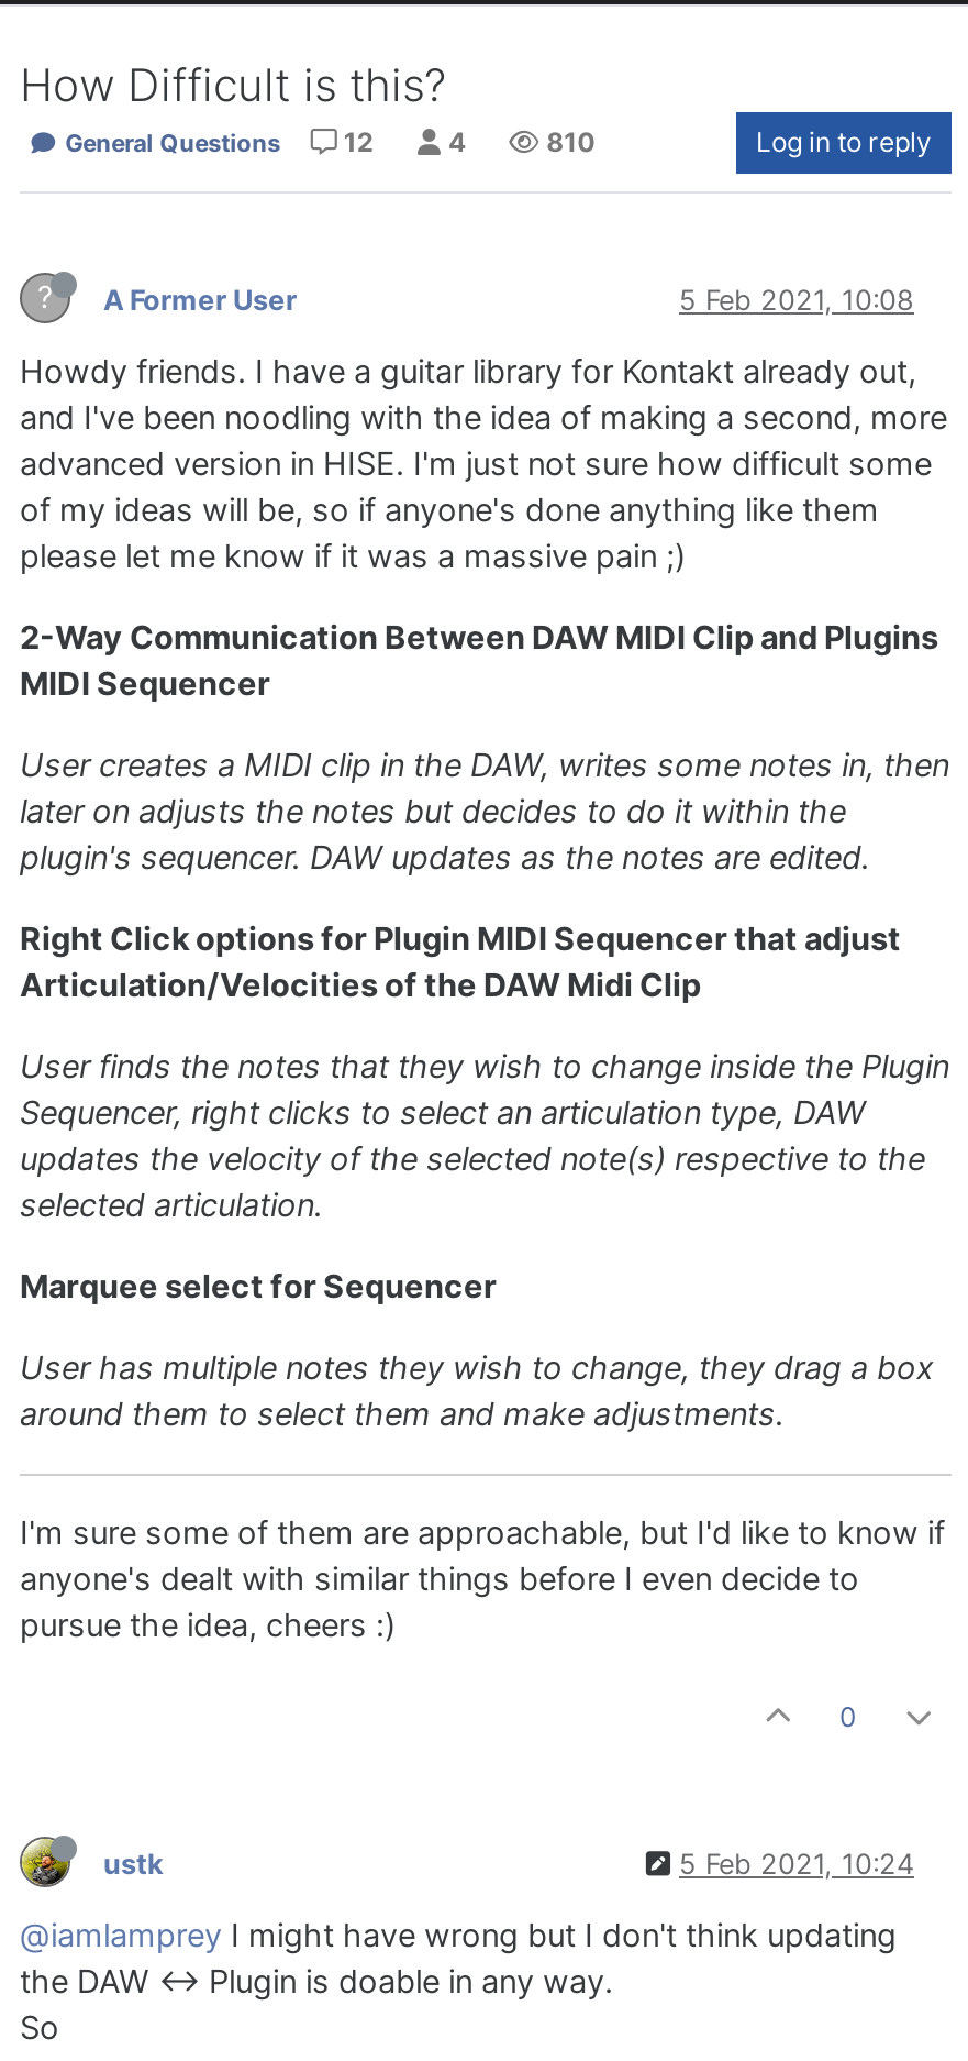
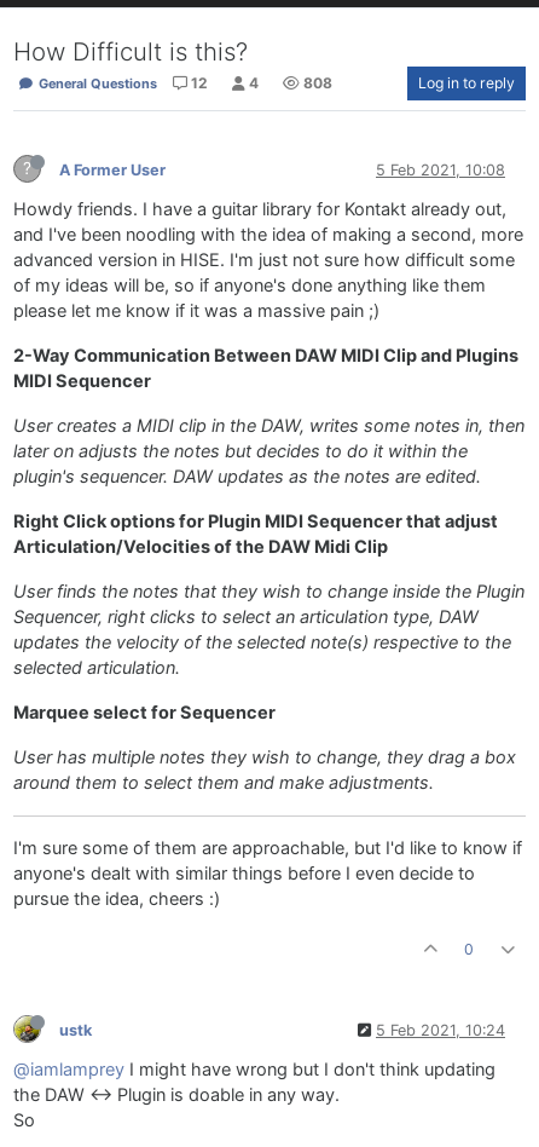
[546,126,595,159] 810 -> [303,74,332,92] 808

